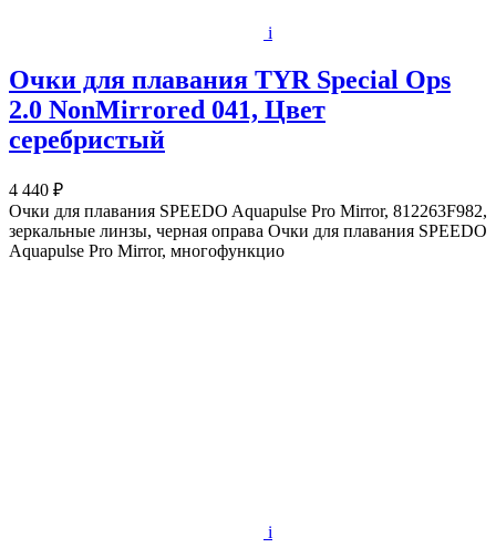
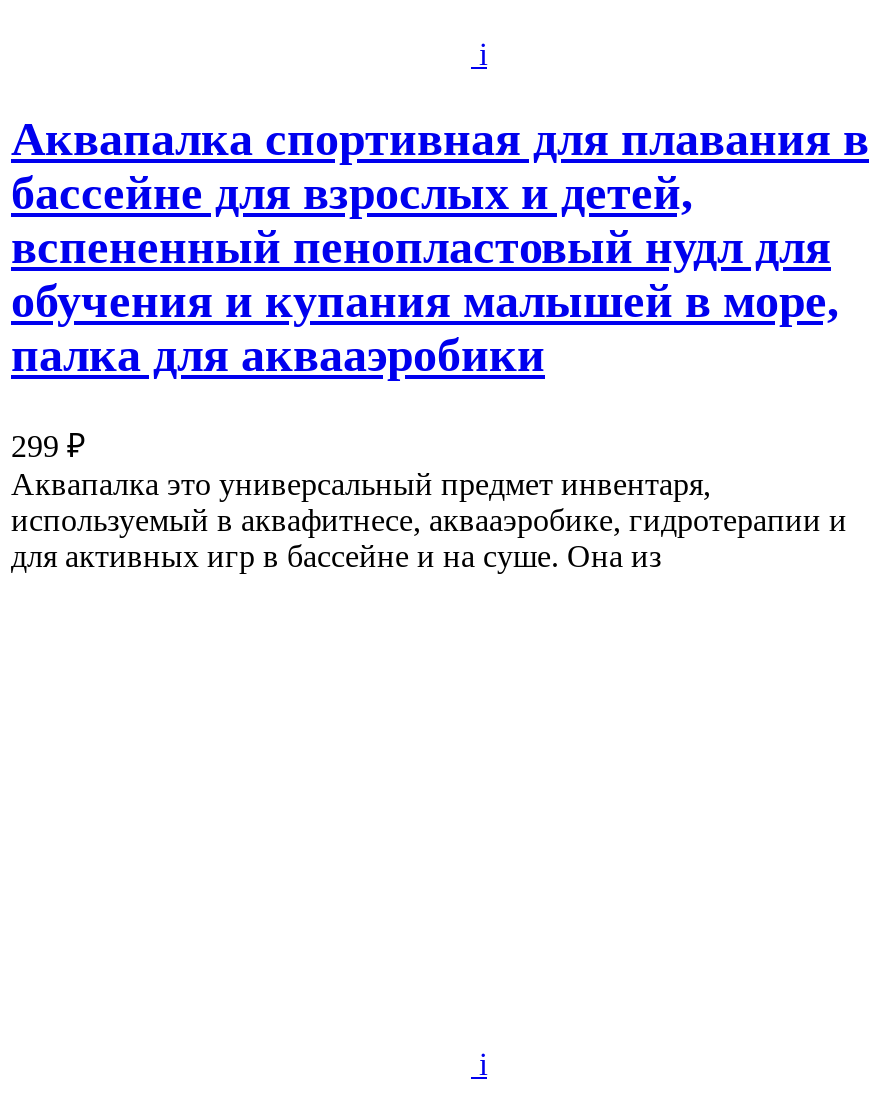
[9,65,451,154] Очки для плавания TYR Special Ops | 2.0 NonMirrored 041, Цвет | серебристый -> [11,112,869,380] Аквапалка спортивная для плавания в | бассейне для взрослых и детей, | вспененный пенопластовый нудл для | обучения и купания малышей в море, | палка для аквааэробики
[9,180,487,260] 4 440 ₽ | Очки для плавания SPEEDO Aquapulse Pro Mirror, 812263F982, | зеркальные линзы, черная оправа Очки для плавания SPEEDO | Aquapulse Pro Mirror, многофункцио -> [11,428,847,572] 299 ₽ | Аквапалка это универсальный предмет инвентаря, | используемый в аквафитнесе, аквааэробике, гидротерапии и | для активных игр в бассейне и на суше. Она из

